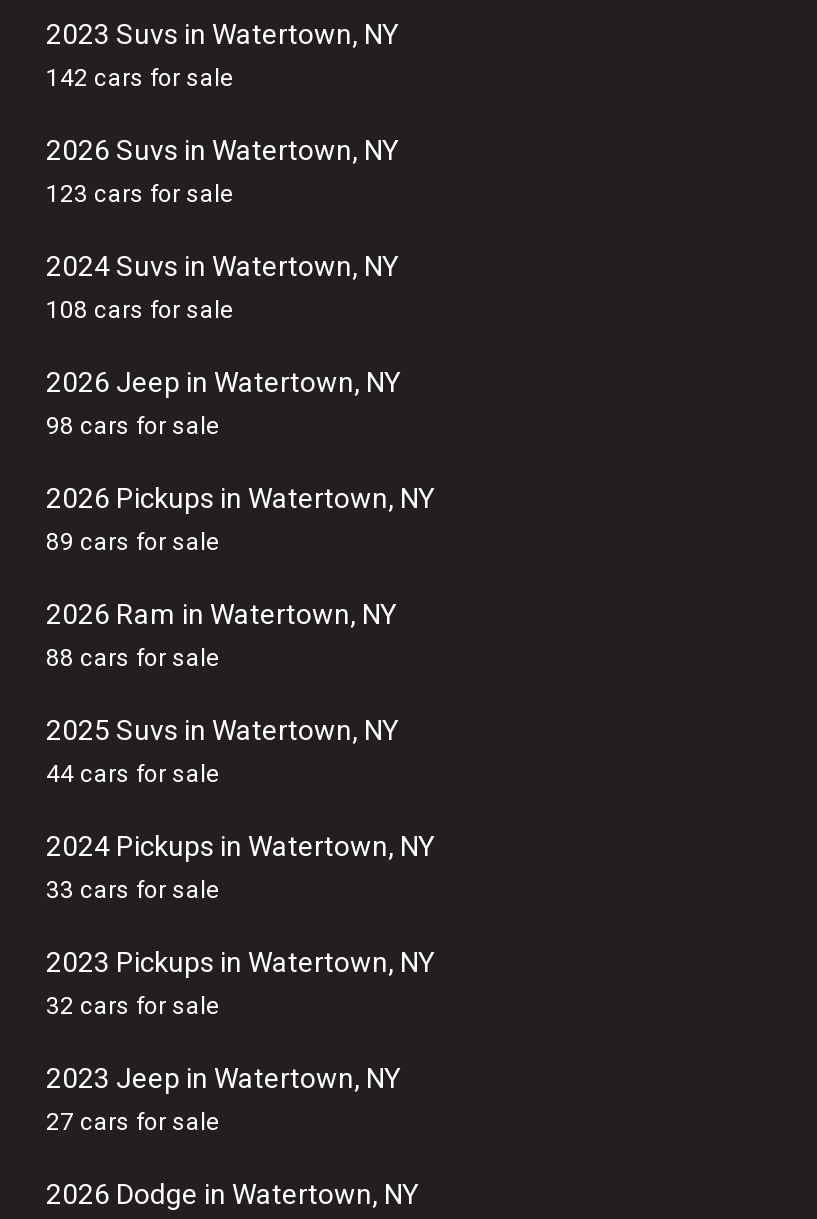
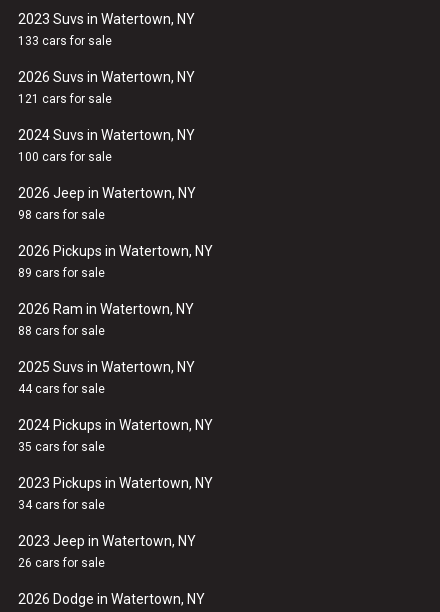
[46,64,234,92] 142 cars for sale -> [18,34,112,48] 133 cars for sale
[46,180,234,208] 123 cars for sale -> [18,92,112,106] 121 cars for sale
[46,296,234,324] 108 cars for sale -> [18,150,112,164] 100 cars for sale
[46,876,220,904] 33 cars for sale -> [18,440,105,454] 35 cars for sale
[46,992,220,1020] 32 cars for sale -> [18,498,105,512] 34 cars for sale
[46,1108,220,1136] 27 cars for sale -> [18,556,105,570] 26 cars for sale

